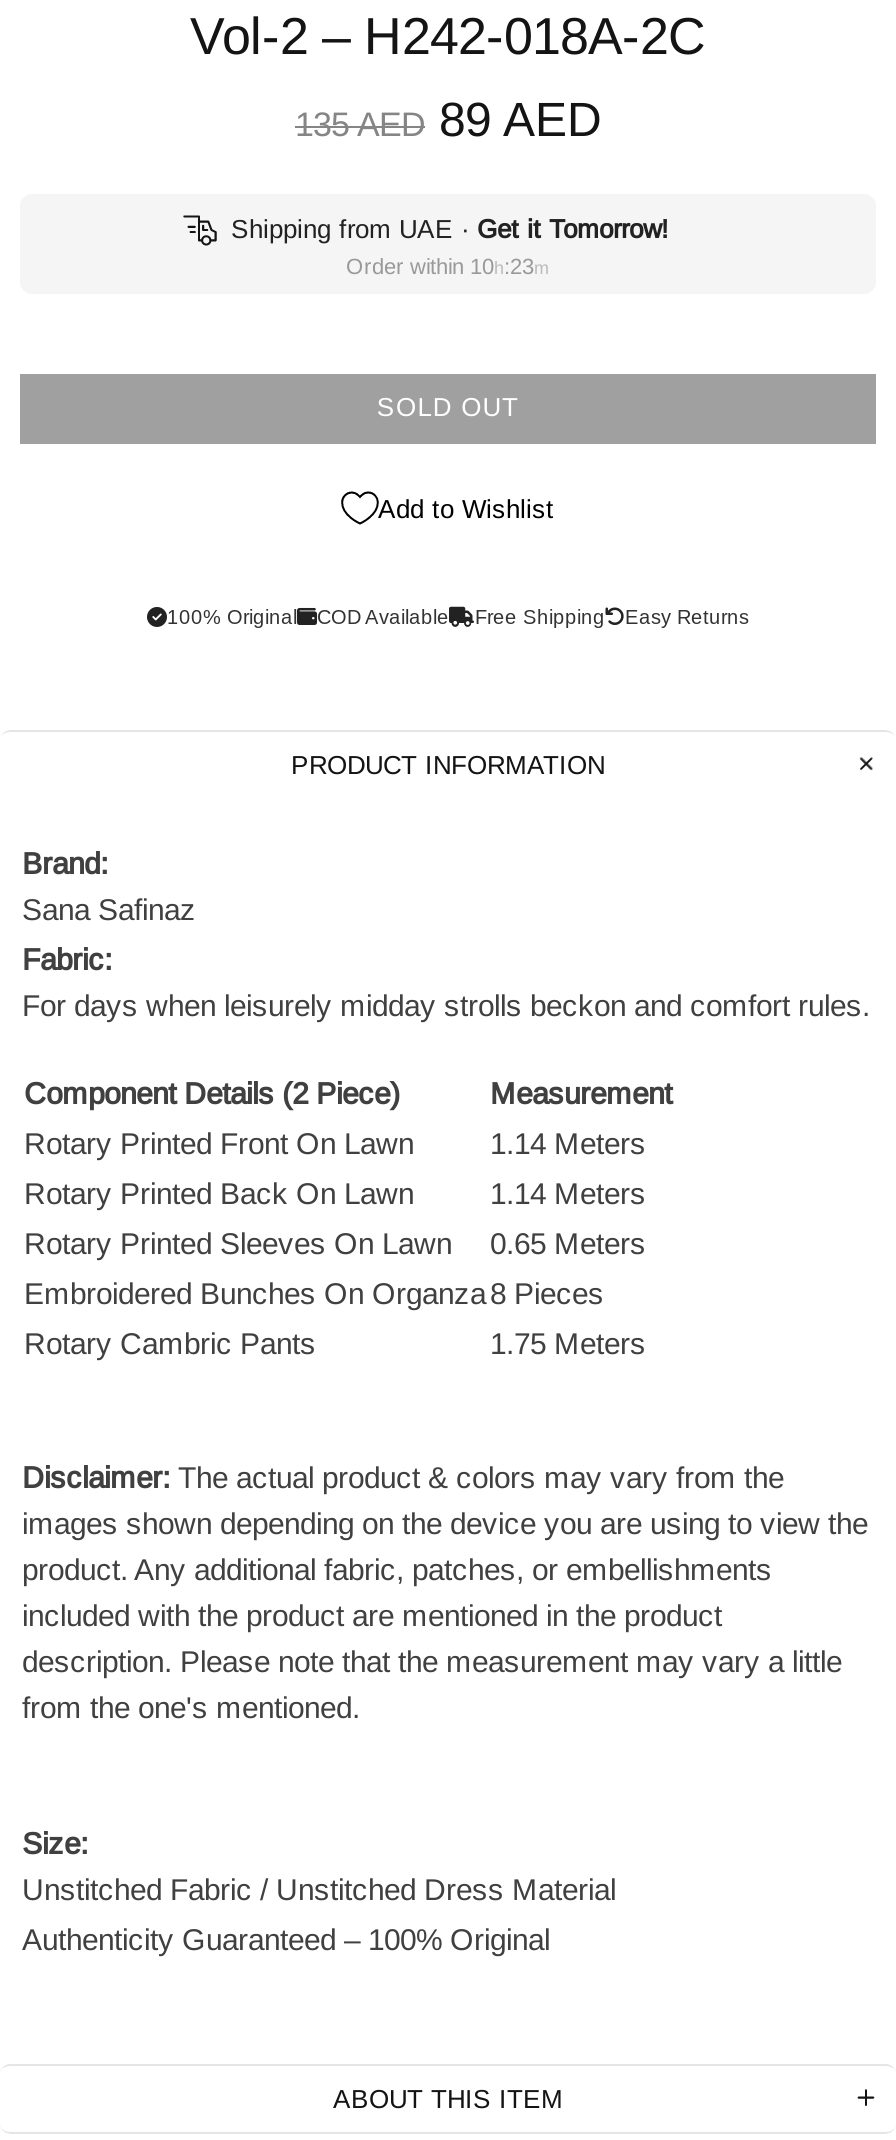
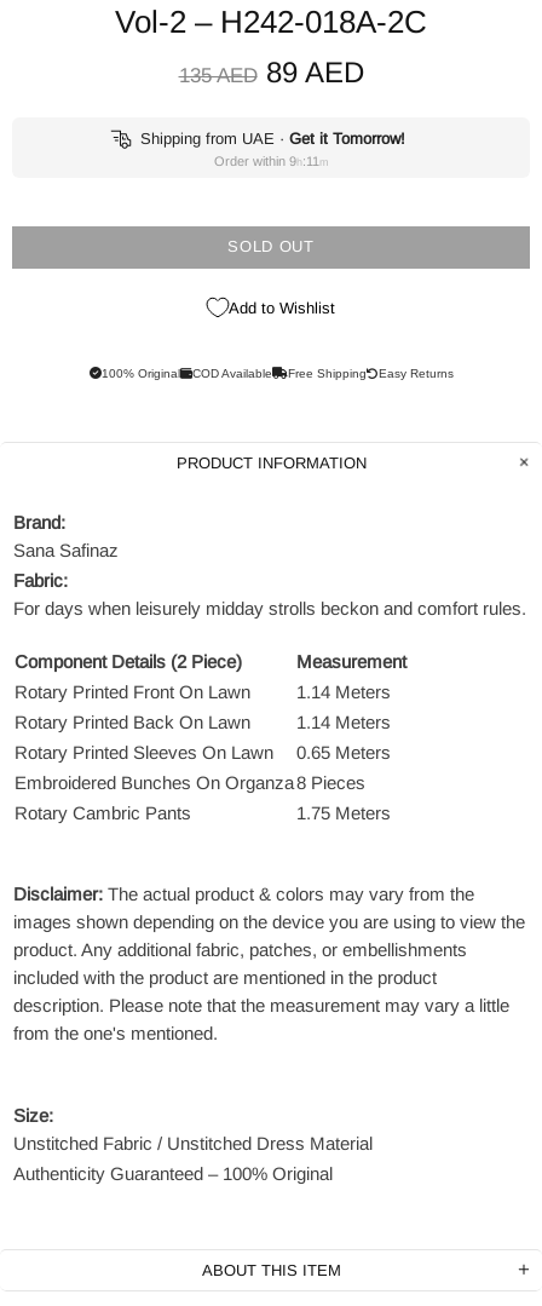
[346,253,550,277] Order within 10h:23m -> [214,153,328,168] Order within 9h:11m

